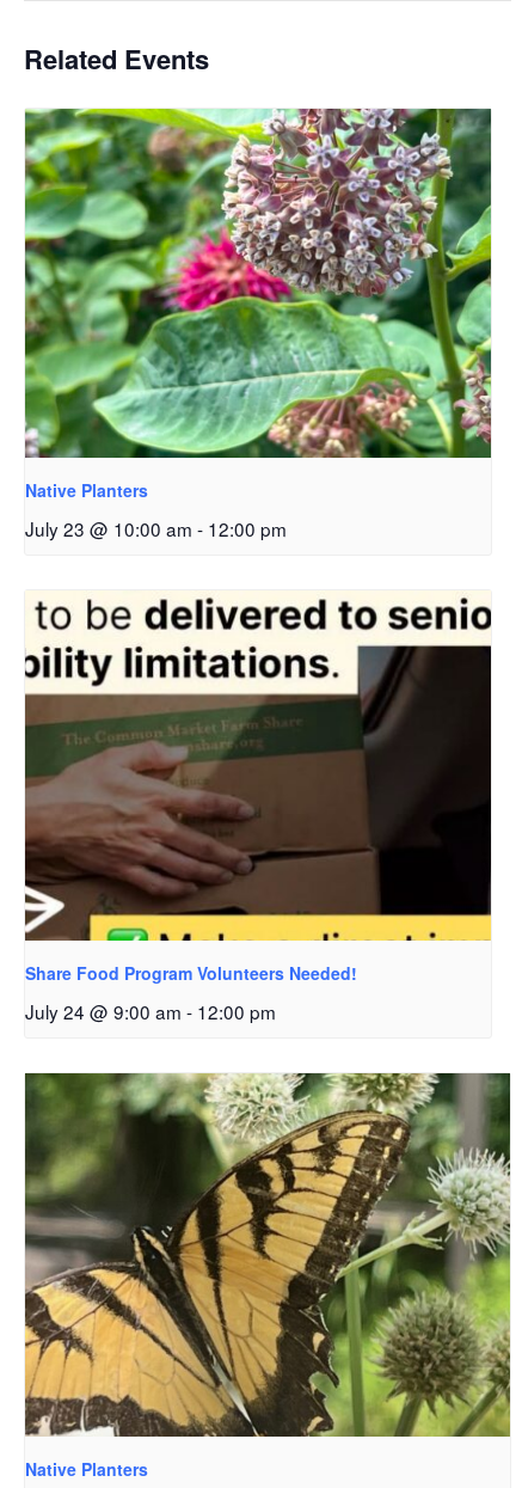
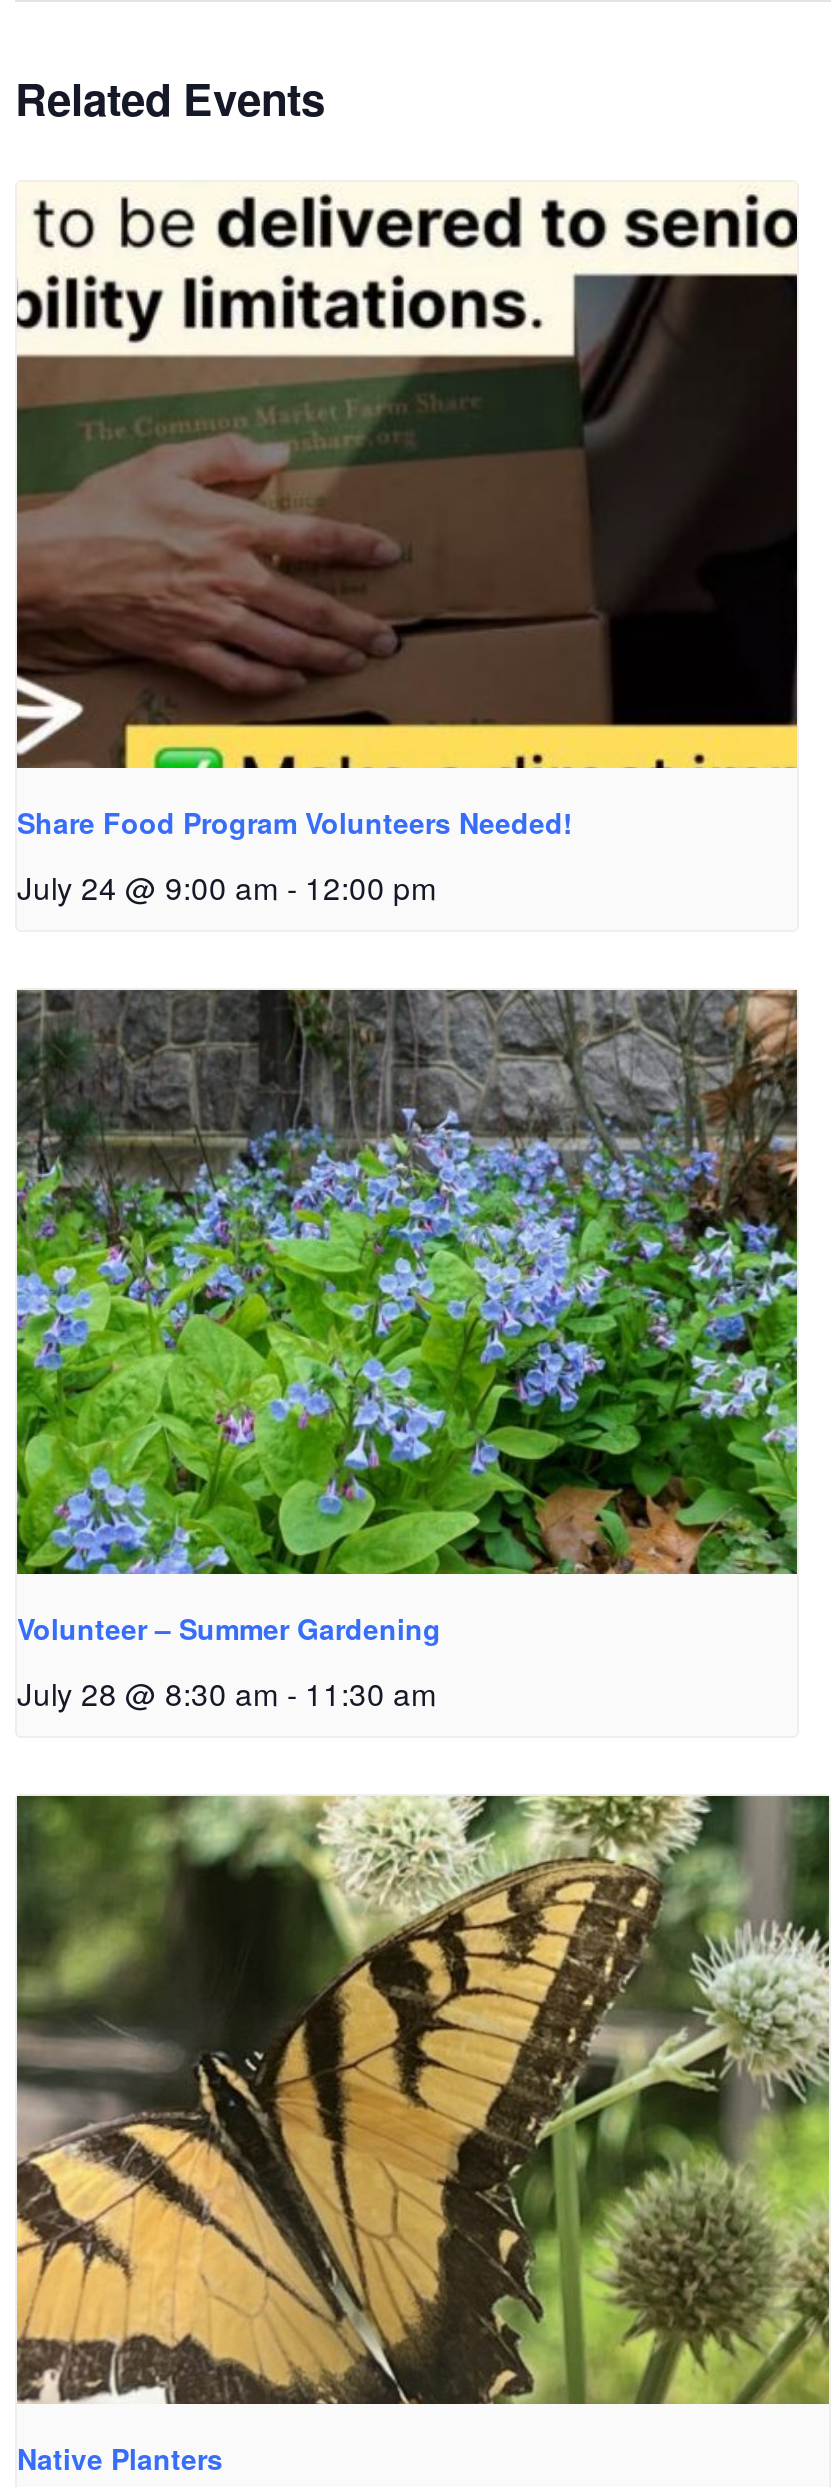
[24,108,492,542] [image] | Native Planters | July 23 @ 10:00 am - 12:00 pm -> none
moved [23,593,492,1024] -> [13,186,799,907]: [image] | Share Food Program Volunteers Needed! | July 24 @ 9:00 am - 12:00 pm
none -> [15,988,799,1713] [image] | Volunteer – Summer Gardening | July 28 @ 8:30 am - 11:30 am

